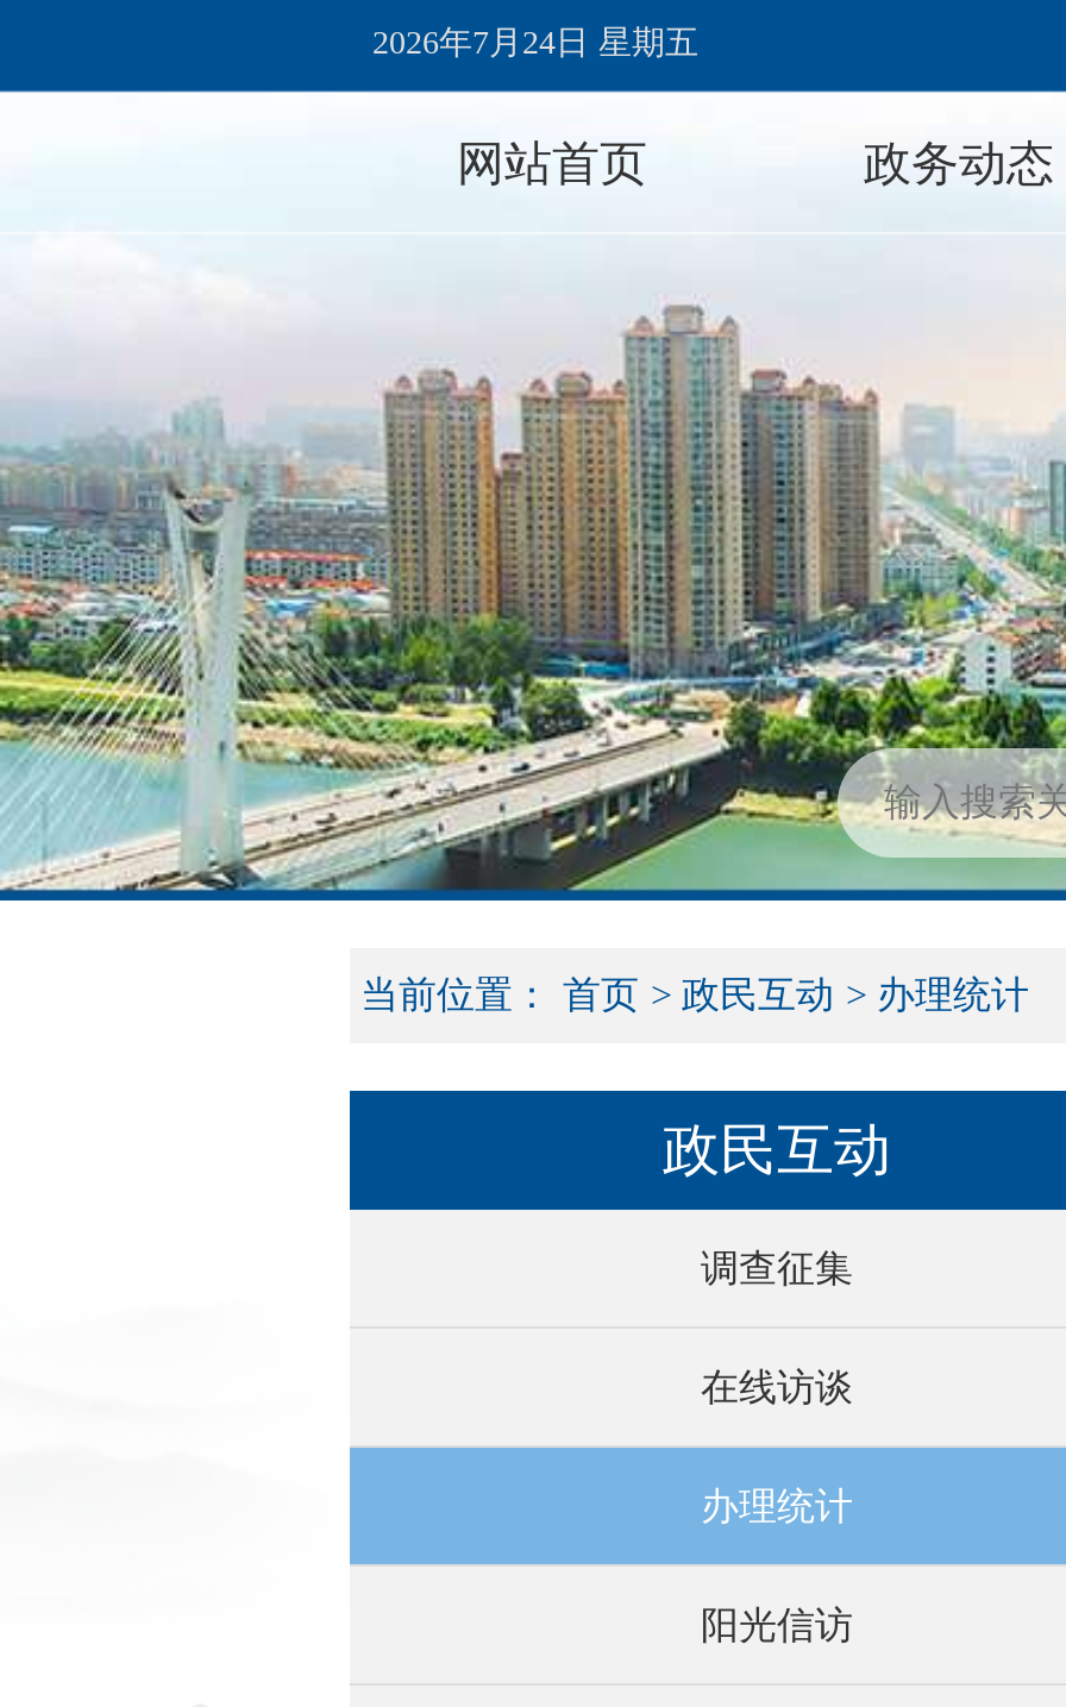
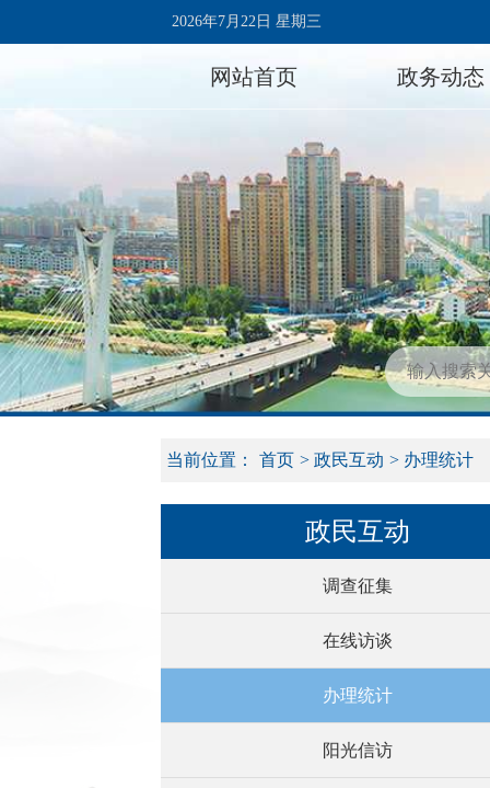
[372,25,698,61] 2026年7月24日 星期五 -> [171,13,321,30] 2026年7月22日 星期三

